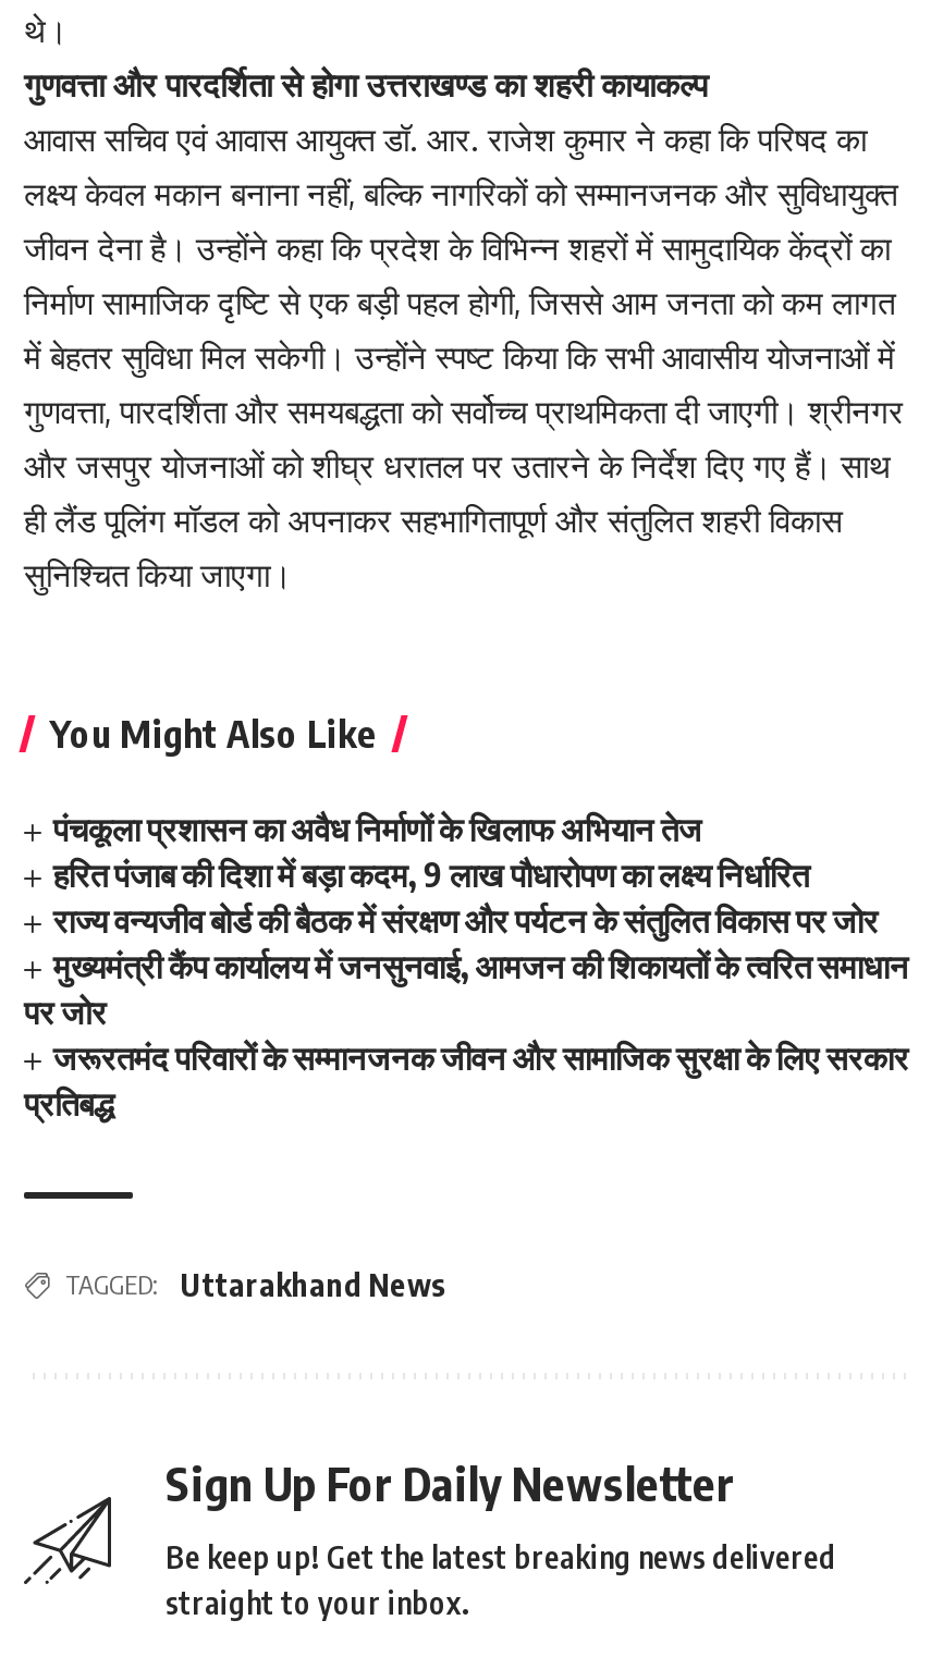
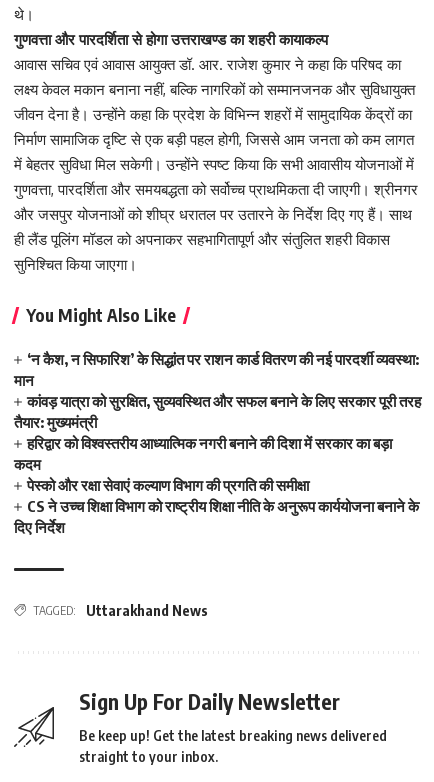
moved [50,710,377,758] -> [26,303,176,325]: You Might Also Like
[24,810,909,1124] पंचकूला प्रशासन का अवैध निर्माणों के खिलाफ अभियान तेज | हरित पंजाब की दिशा में बड़ा कदम, 9 लाख पौधारोपण का लक्ष्य निर्धारित | राज्य वन्यजीव बोर्ड की बैठक में संरक्षण और पर्यटन के संतुलित विकास पर जोर | मुख्यमंत्री कैंप कार्यालय में जनसुनवाई, आमजन की शिकायतों के त्वरित समाधान | पर जोर | जरूरतमंद परिवारों के सम्मानजनक जीवन और सामाजिक सुरक्षा के लिए सरकार | प्रतिबद्ध -> [14,349,421,535] ‘न कैश, न सिफारिश’ के सिद्धांत पर राशन कार्ड वितरण की नई पारदर्शी व्यवस्था: | मान | कांवड़ यात्रा को सुरक्षित, सुव्यवस्थित और सफल बनाने के लिए सरकार पूरी तरह | तैयार: मुख्यमंत्री | हरिद्वार को विश्वस्तरीय आध्यात्मिक नगरी बनाने की दिशा में सरकार का बड़ा | कदम | पेस्को और रक्षा सेवाएं कल्याण विभाग की प्रगति की समीक्षा | CS ने उच्च शिक्षा विभाग को राष्ट्रीय शिक्षा नीति के अनुरूप कार्ययोजना बनाने के | दिए निर्देश

